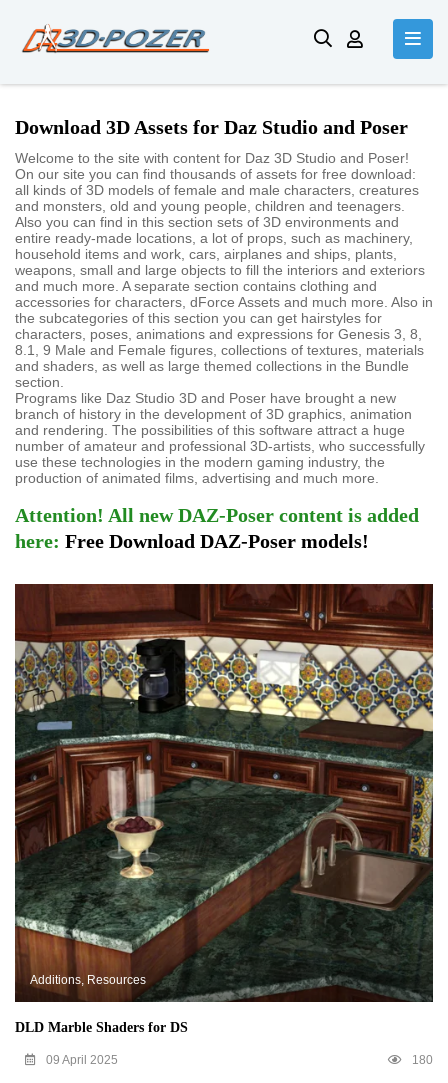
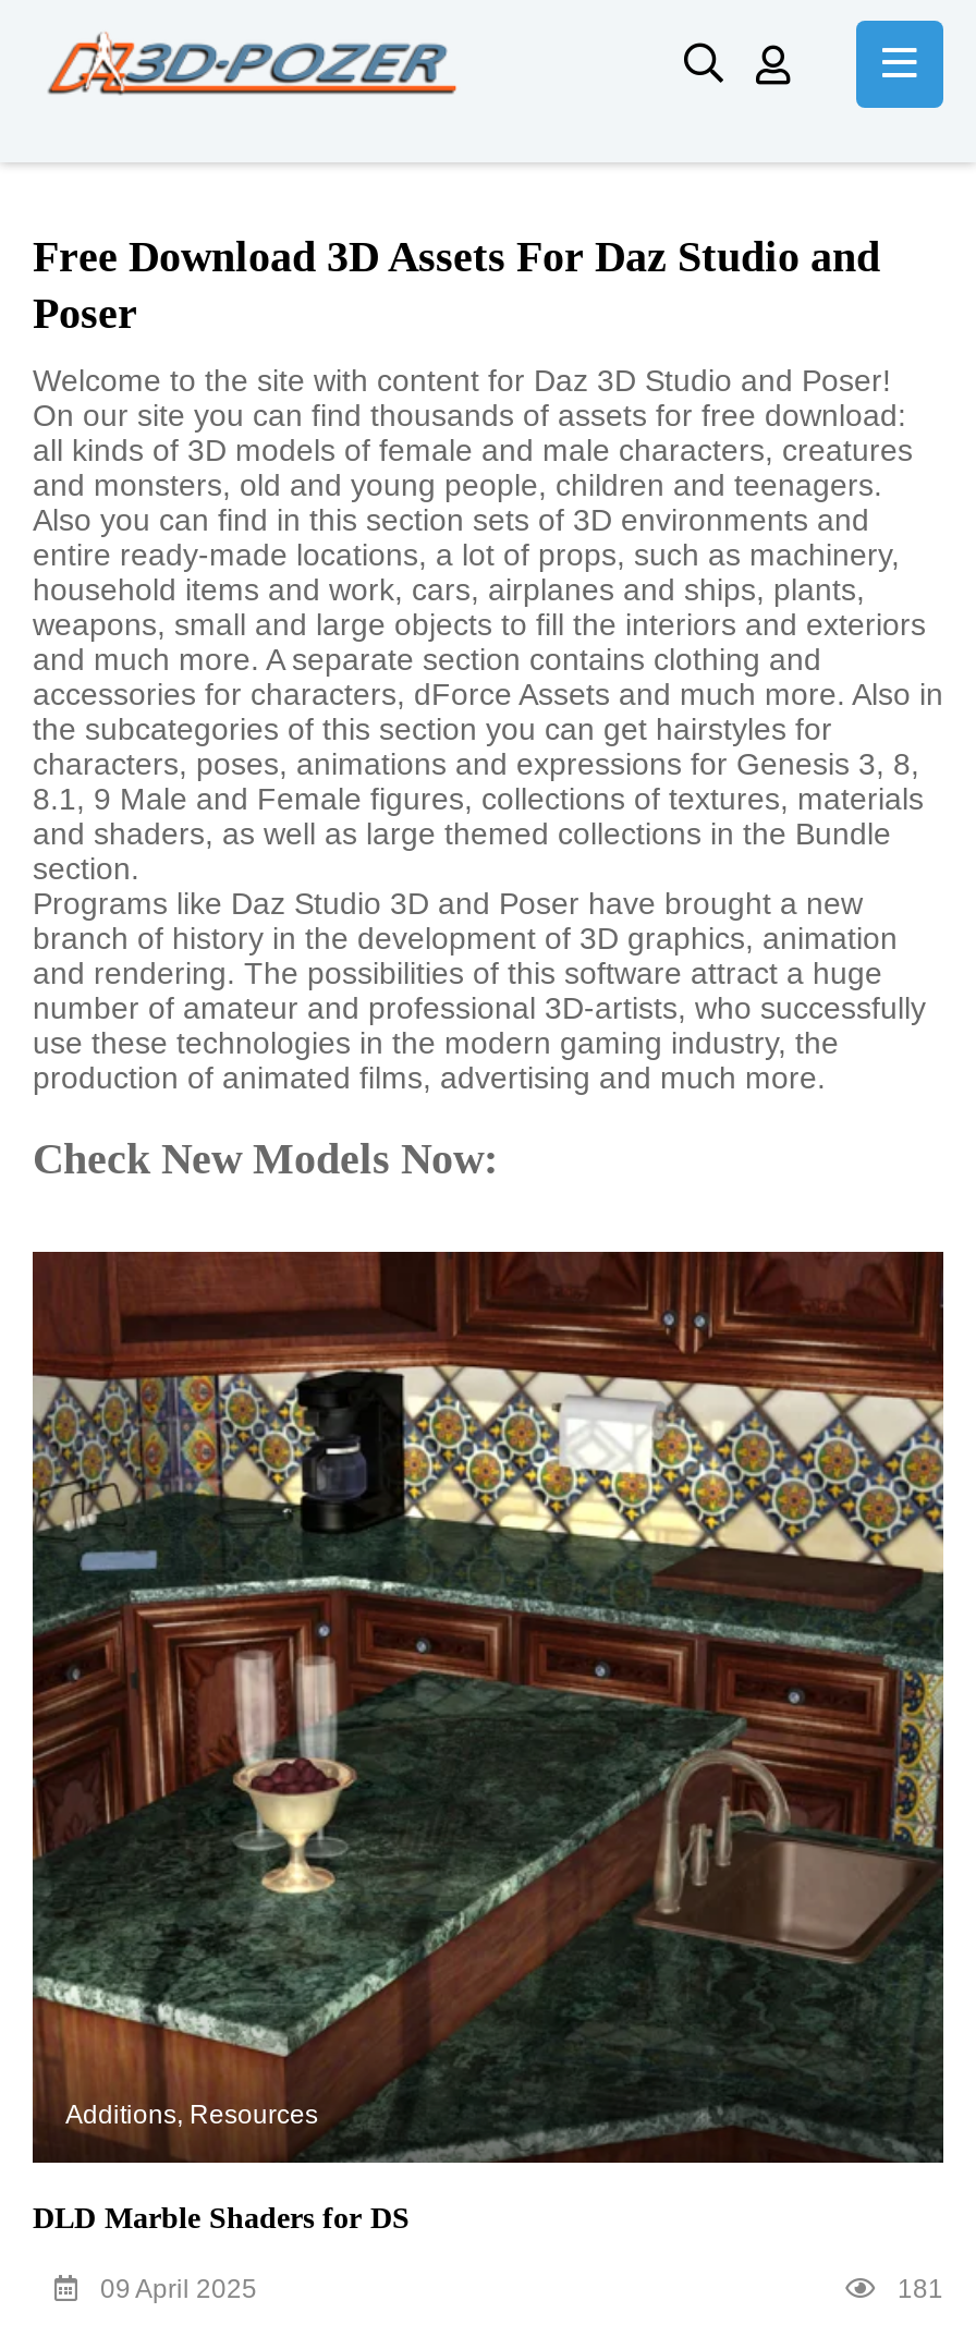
[15,116,408,138] Download 3D Assets for Daz Studio and Poser -> [33,232,880,337] Free Download 3D Assets For Daz Studio and | Poser
moved [15,150,433,486] -> [33,363,943,1095]: Welcome to the site with content for Daz 3D Studio and Poser! | On our site you can find thousands of assets for free download: | all kinds of 3D models of female and male characters, creatures | ... | use these technologies in the modern gaming industry, the | production of animated films, advertising and much more.
[15,504,419,552] Attention! All new DAZ-Poser content is added | here: Free Download DAZ-Poser models! -> [33,1134,499,1182] Check New Models Now:
[412,1053,433,1067] 180 -> [898,2274,943,2304] 181

